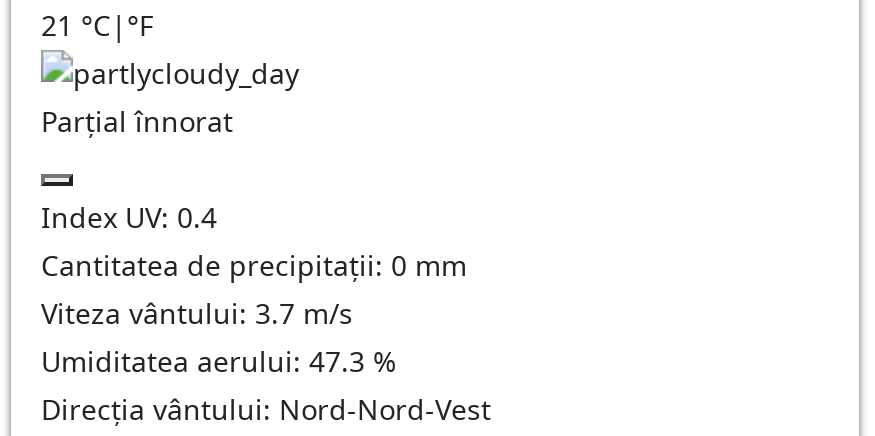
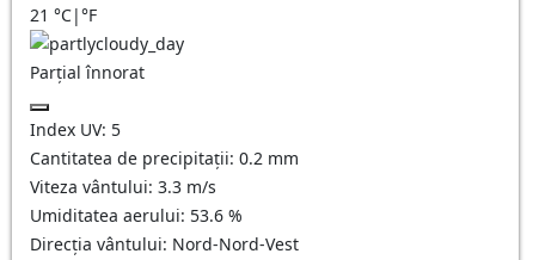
[41,198,217,236] Index UV: 0.4 -> [30,118,121,141] Index UV: 5
[41,246,467,284] Cantitatea de precipitații: 0 mm -> [30,147,299,169] Cantitatea de precipitații: 0.2 mm
[41,294,353,332] Viteza vântului: 3.7 m/s -> [30,175,216,198] Viteza vântului: 3.3 m/s
[41,342,397,380] Umiditatea aerului: 47.3% -> [30,204,243,227] Umiditatea aerului: 53.6%

